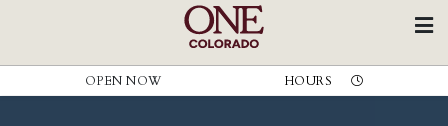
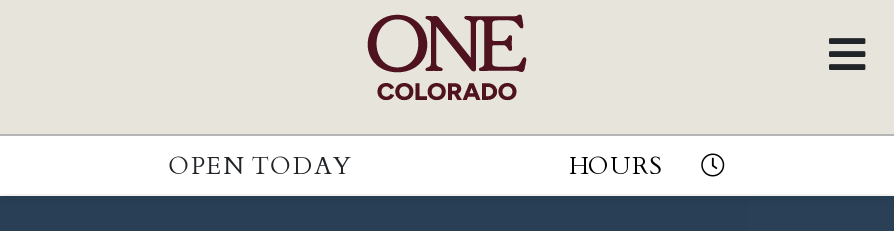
[85,73,161,89] OPEN NOW -> [168,149,352,181] OPEN TODAY

